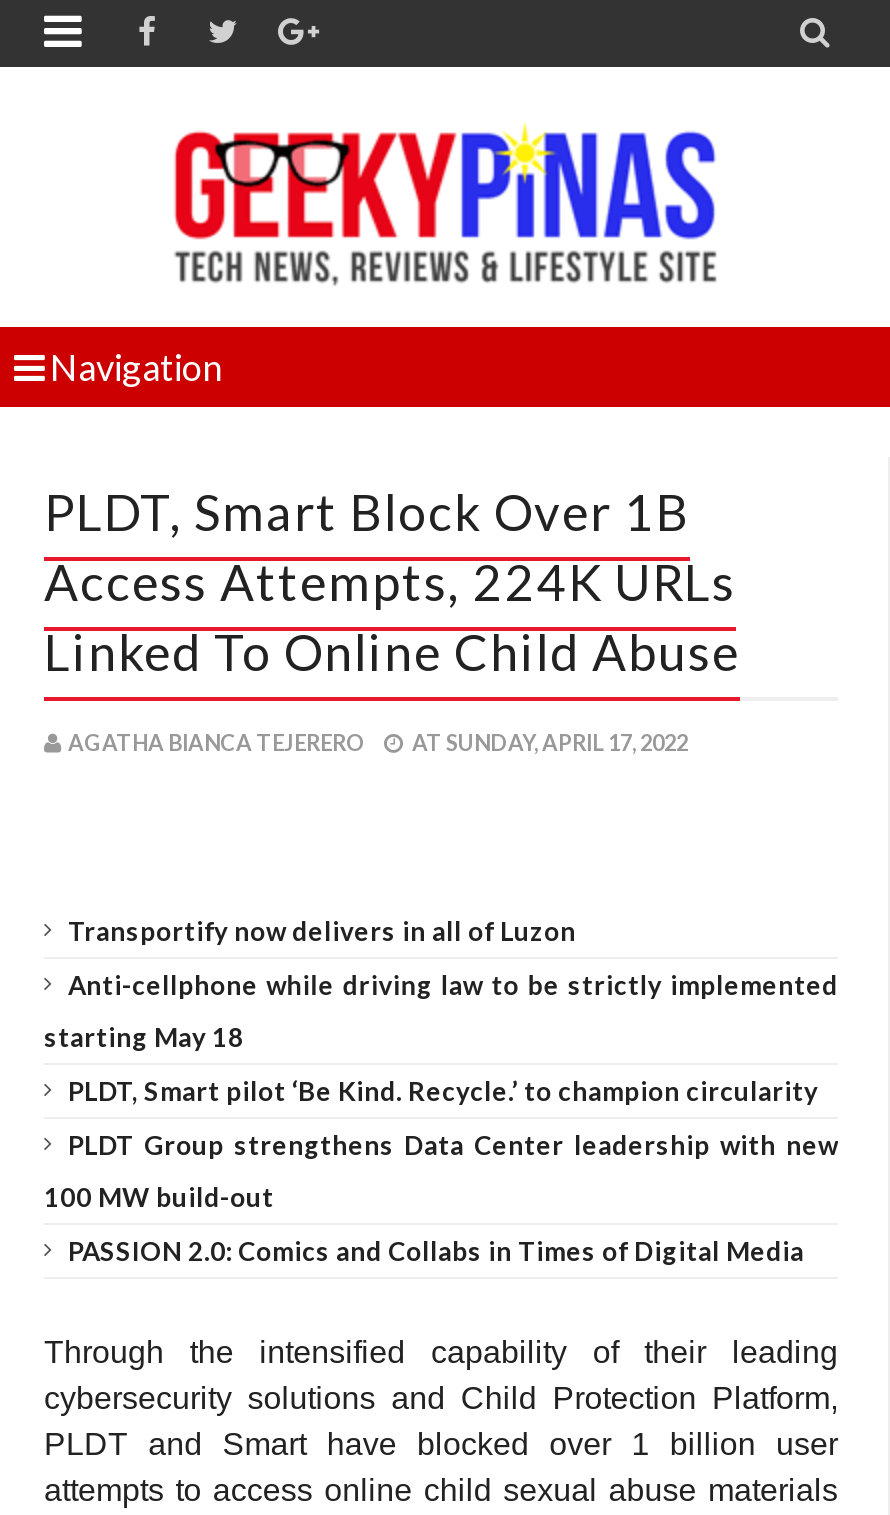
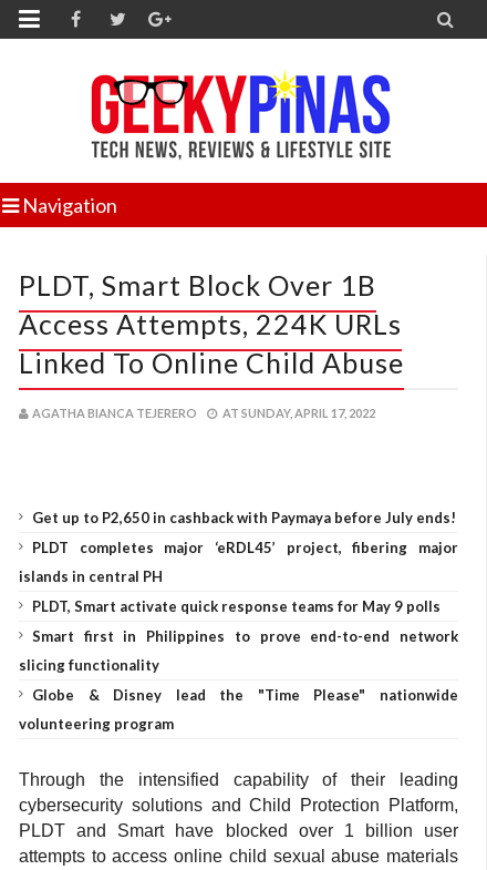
[44,915,838,1267] Transportify now delivers in all of Luzon | Anti-cellphone while driving law to be strictly implemented | starting May 18 | PLDT, Smart pilot ‘Be Kind. Recycle.’ to champion circularity | PLDT Group strengthens Data Center leadership with new | 100 MW build-out | PASSION 2.0: Comics and Collabs in Times of Digital Media -> [19,509,458,733] Get up to P2,650 in cashback with Paymaya before July ends! | PLDT completes major ‘eRDL45’ project, fibering major | islands in central PH | PLDT, Smart activate quick response teams for May 9 polls | Smart first in Philippines to prove end-to-end network | slicing functionality | Globe & Disney lead the "Time Please" nationwide | volunteering program

